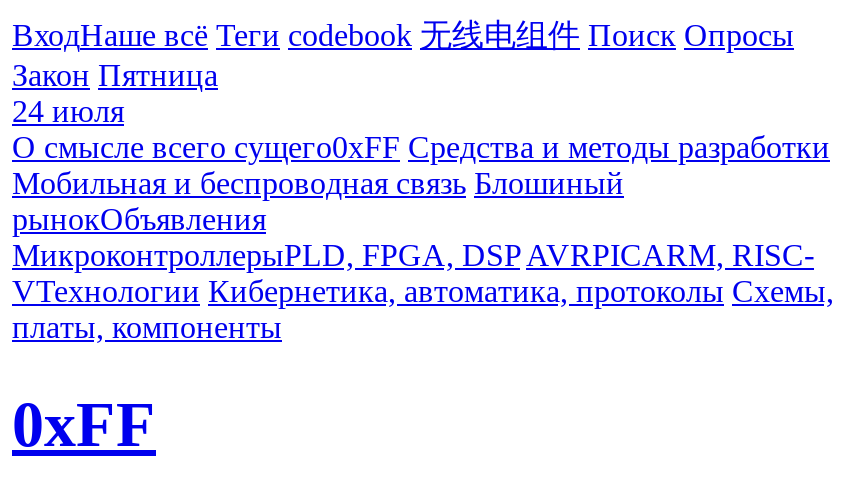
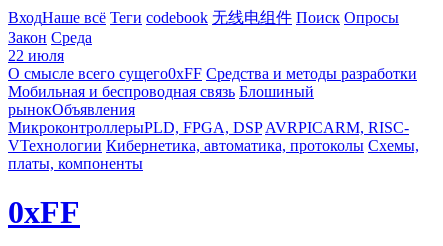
[12,58,218,92] Закон Пятница -> [8,29,92,46] Закон Среда
[12,94,124,128] 24 июля -> [8,47,64,64] 22 июля

